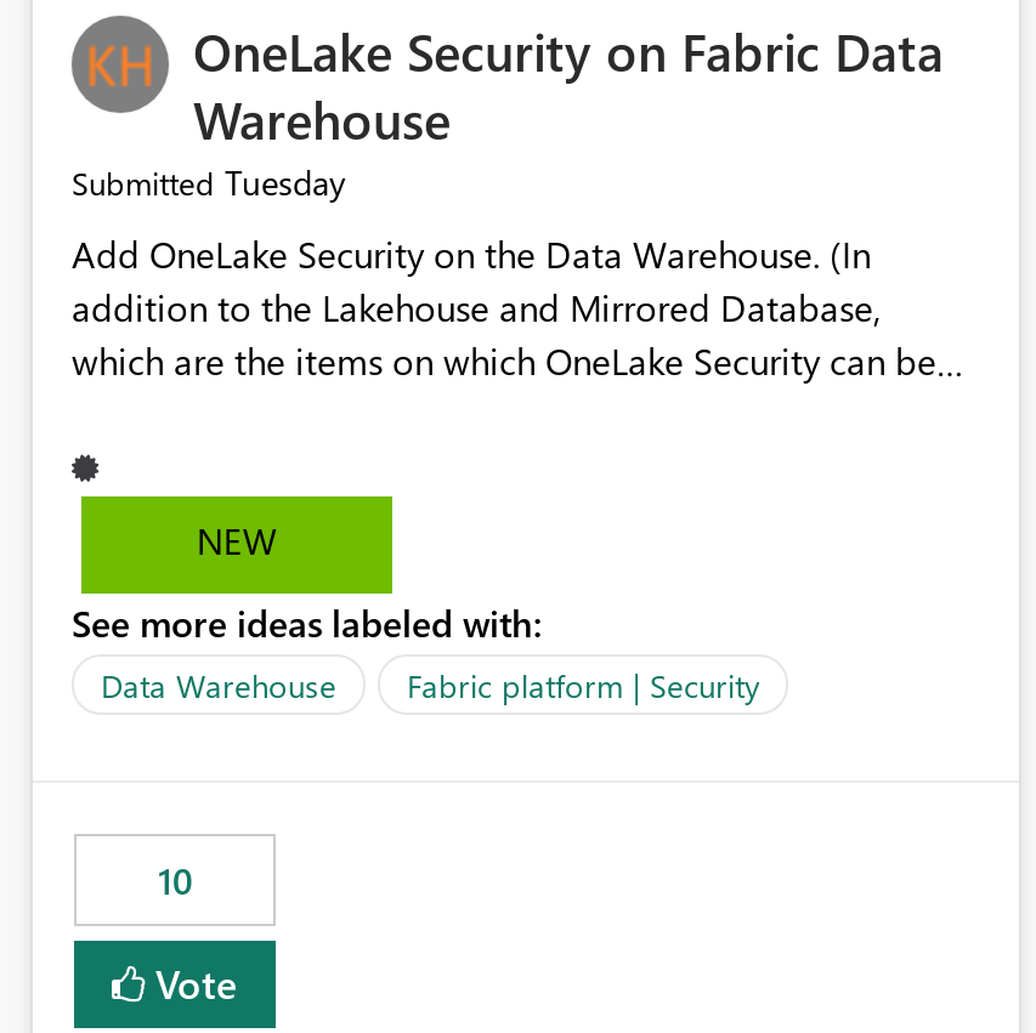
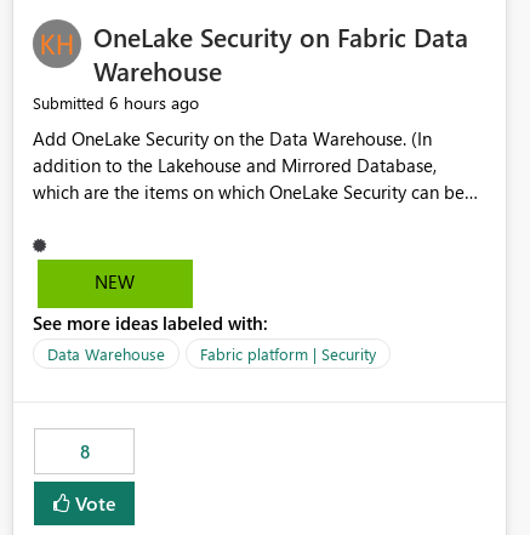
[72,160,346,206] Submitted Tuesday -> [33,91,199,115] Submitted 6 hours ago
[158,857,192,905] 10 -> [79,440,89,464] 8

